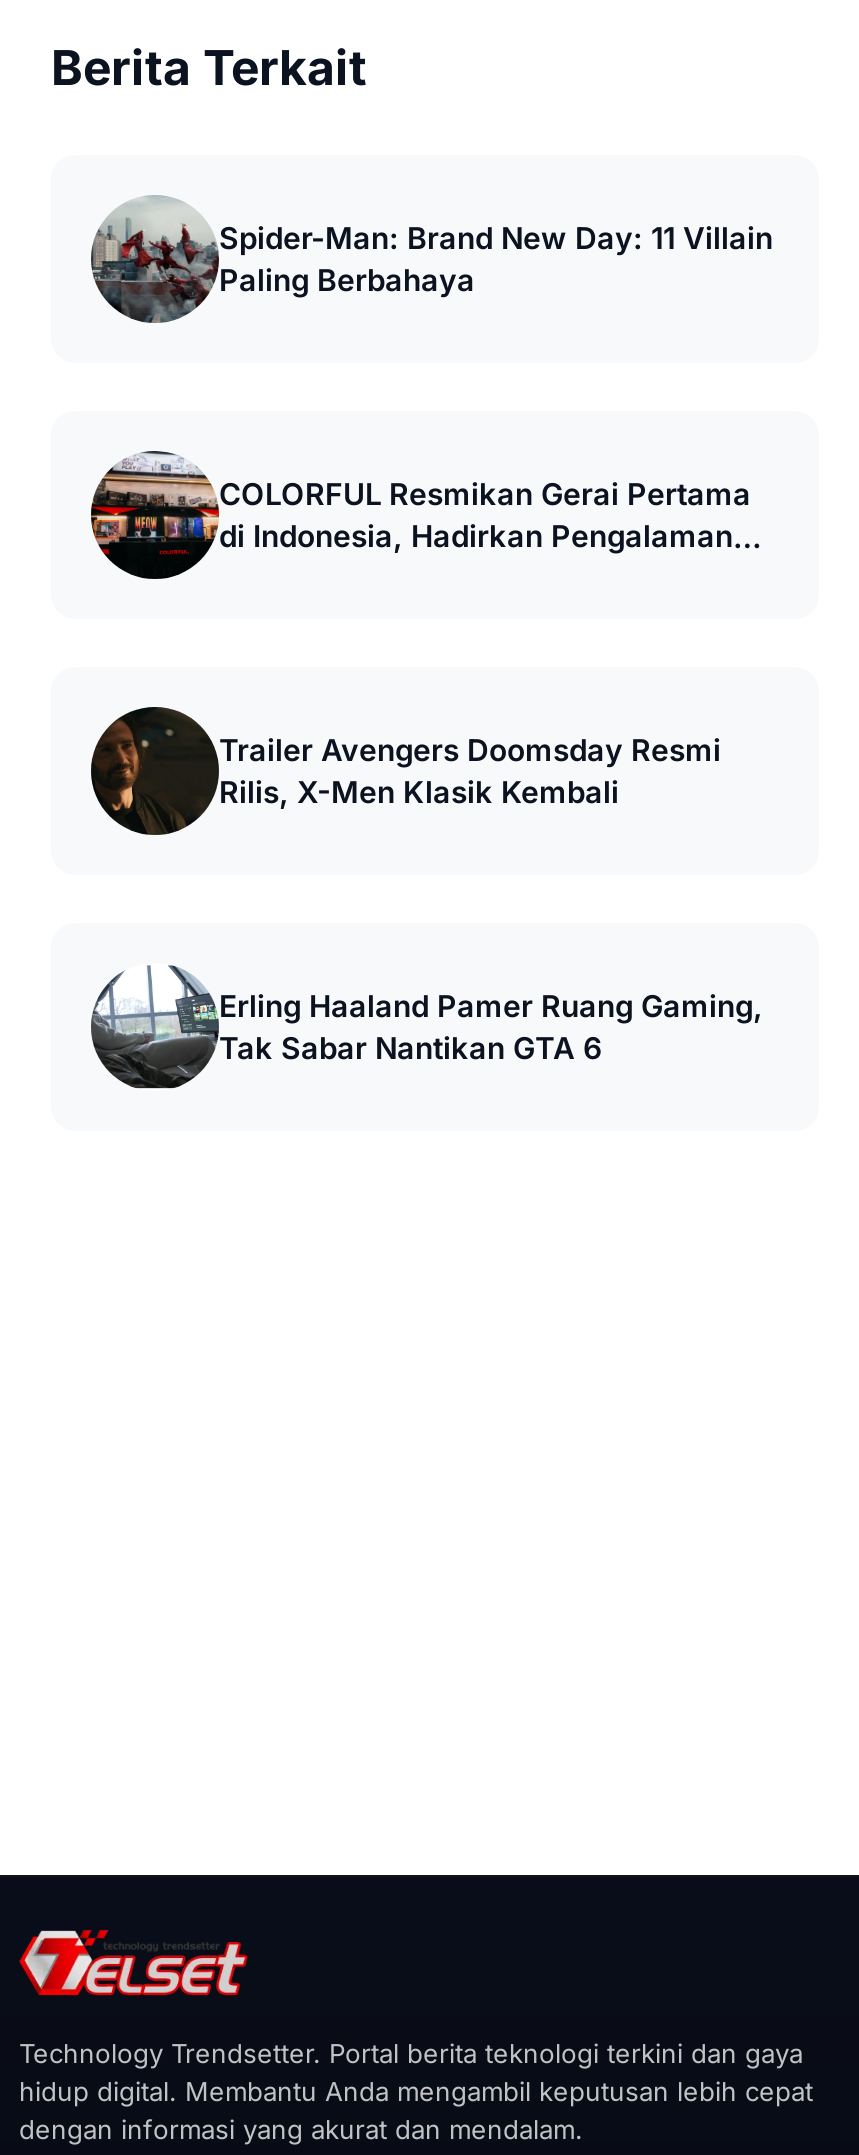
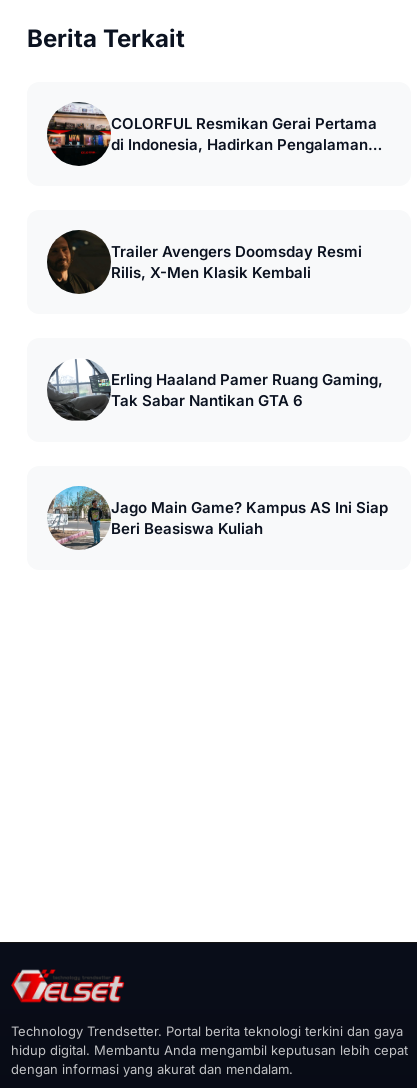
[91,209,773,323] [image] | Spider-Man: Brand New Day: 11 Villain | Paling Berbahaya -> none
moved [87,449,763,1068] -> [45,101,383,410]: [image] | COLORFUL Resmikan Gerai Pertama | di Indonesia, Hadirkan Pengalaman | Trailer Avengers Doomsday Resmi | Rilis, X-Men Klasik Kembali | Erling Haaland Pamer Ruang Gaming, | Tak Sabar Nantikan GTA 6
none -> [48,485,388,550] [image] | Jago Main Game? Kampus AS Ini Siap | Beri Beasiswa Kuliah

